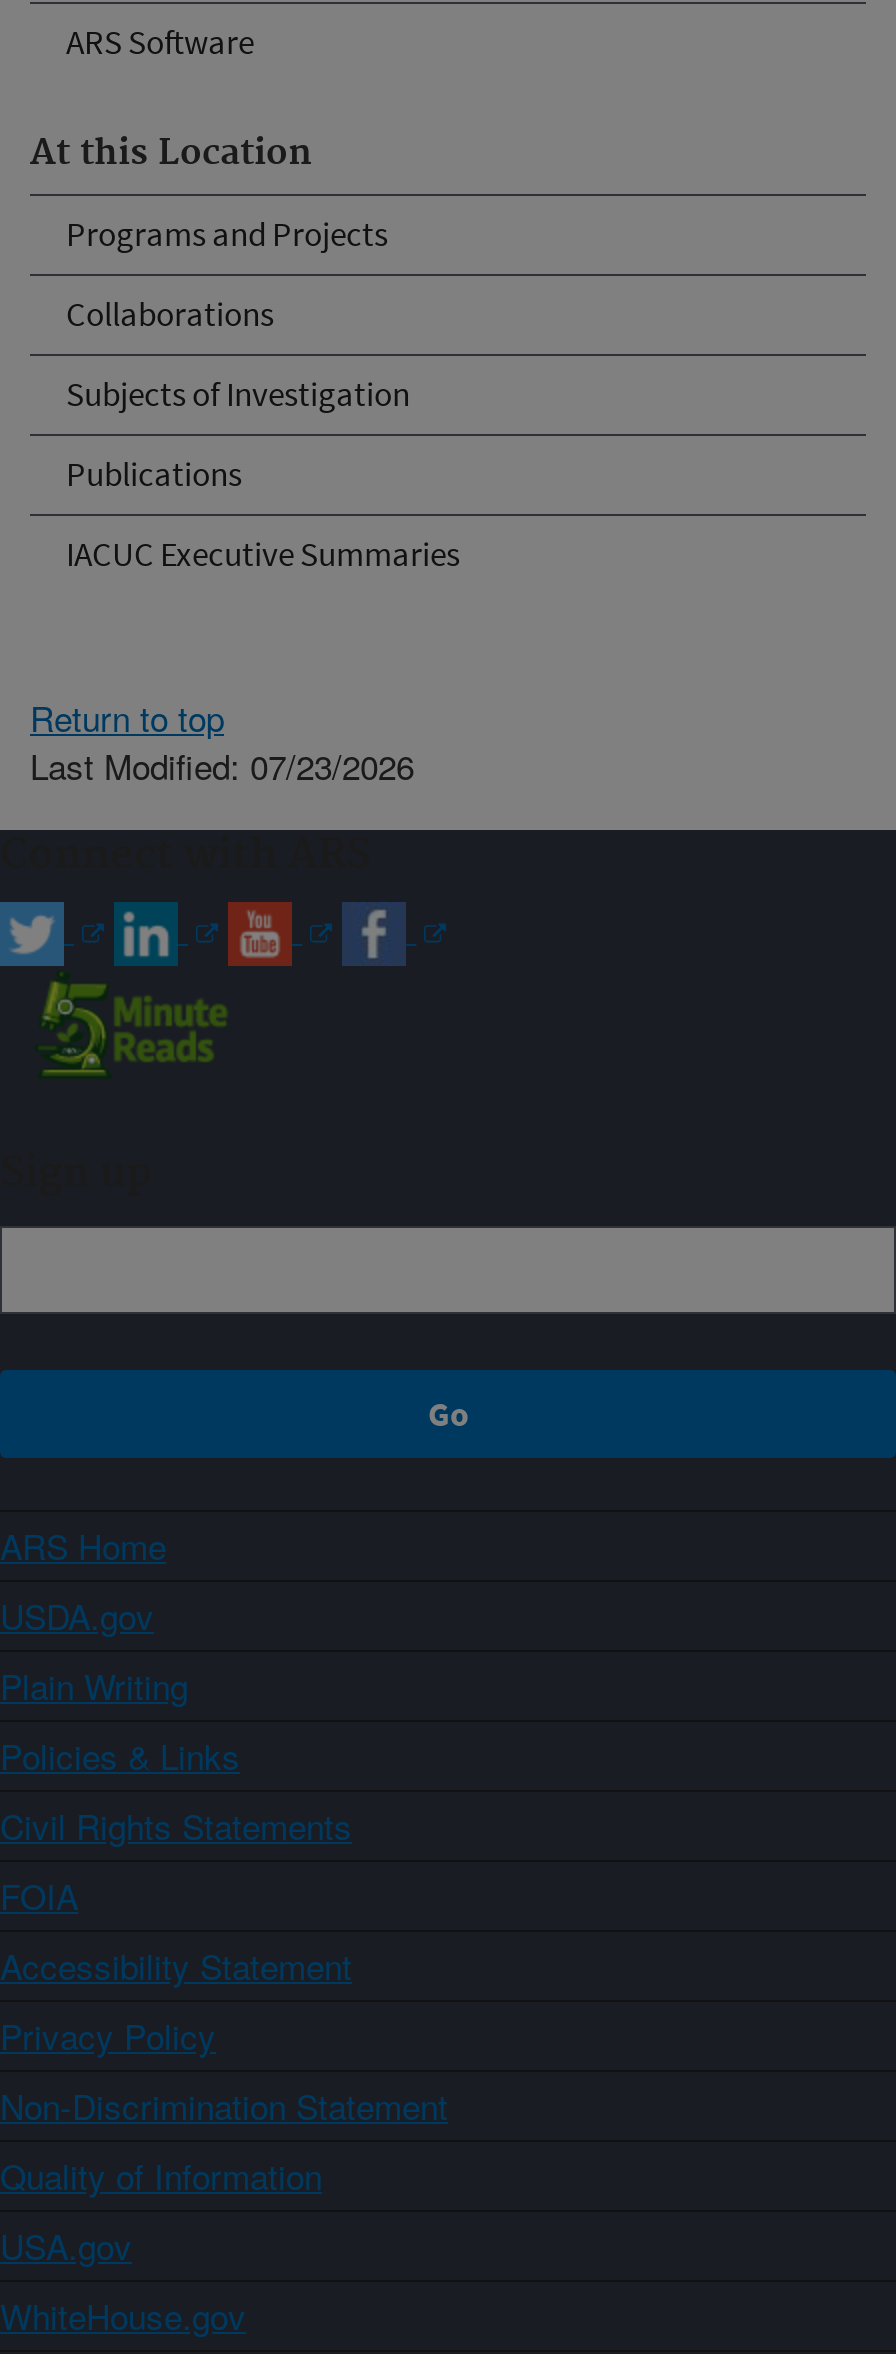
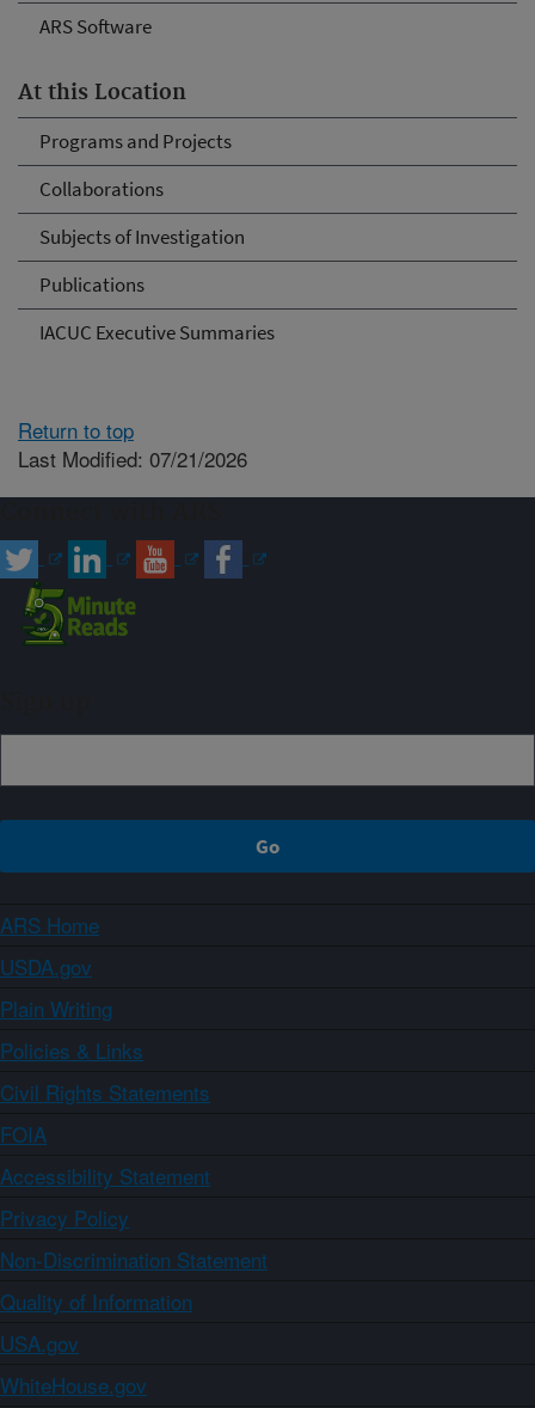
[30,739,414,789] Last Modified: 07/23/2026 -> [18,443,247,473] Last Modified: 07/21/2026

